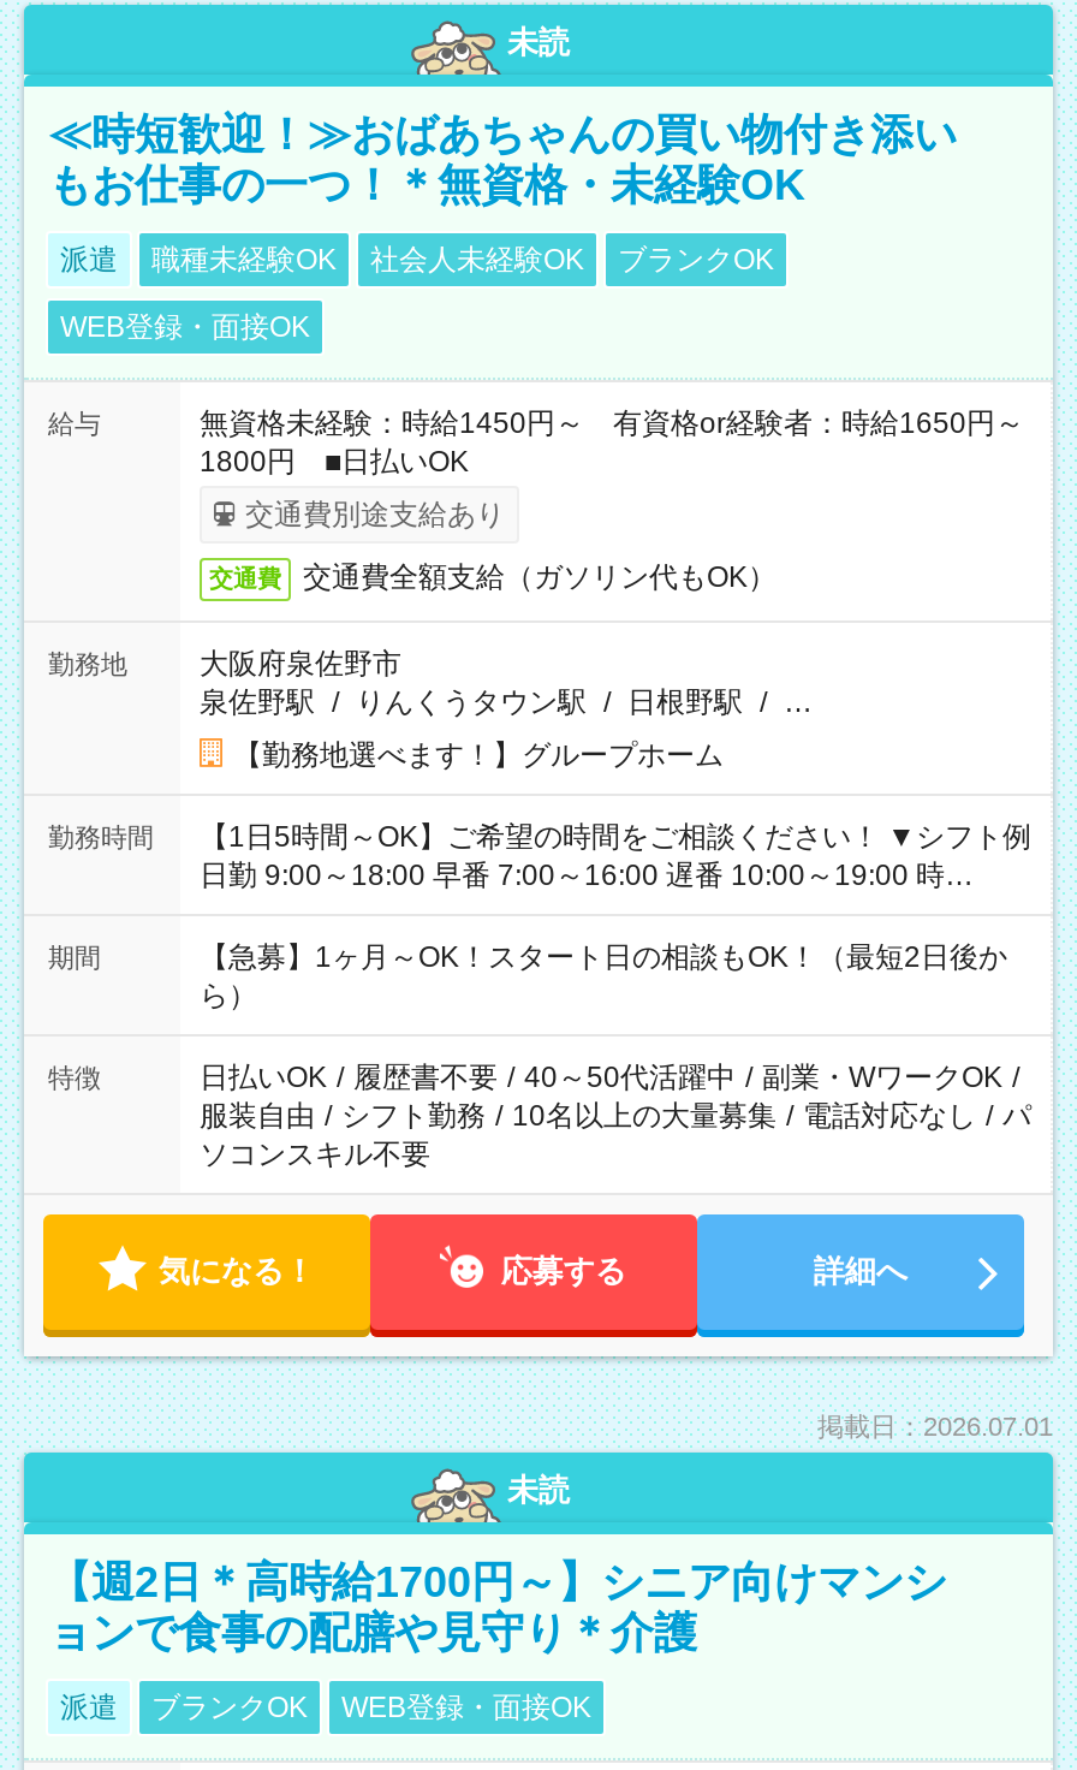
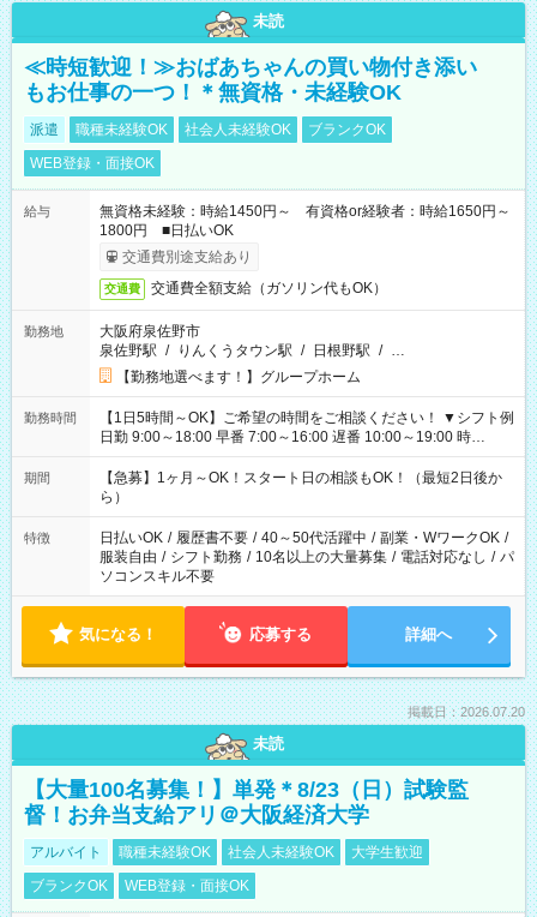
[817,1412,1053,1441] 掲載日：2026.07.01 -> [408,705,525,719] 掲載日：2026.07.20
[48,1558,947,1657] 【週2日＊高時給1700円～】シニア向けマンシ | ョンで食事の配膳や見守り＊介護 -> [24,778,469,827] 【大量100名募集！】単発＊8/23（日）試験監 | 督！お弁当支給アリ＠大阪経済大学
[60,1691,118,1724] 派遣 -> [30,844,423,861] アルバイト | 職種未経験OK | 社会人未経験OK | 大学生歓迎

